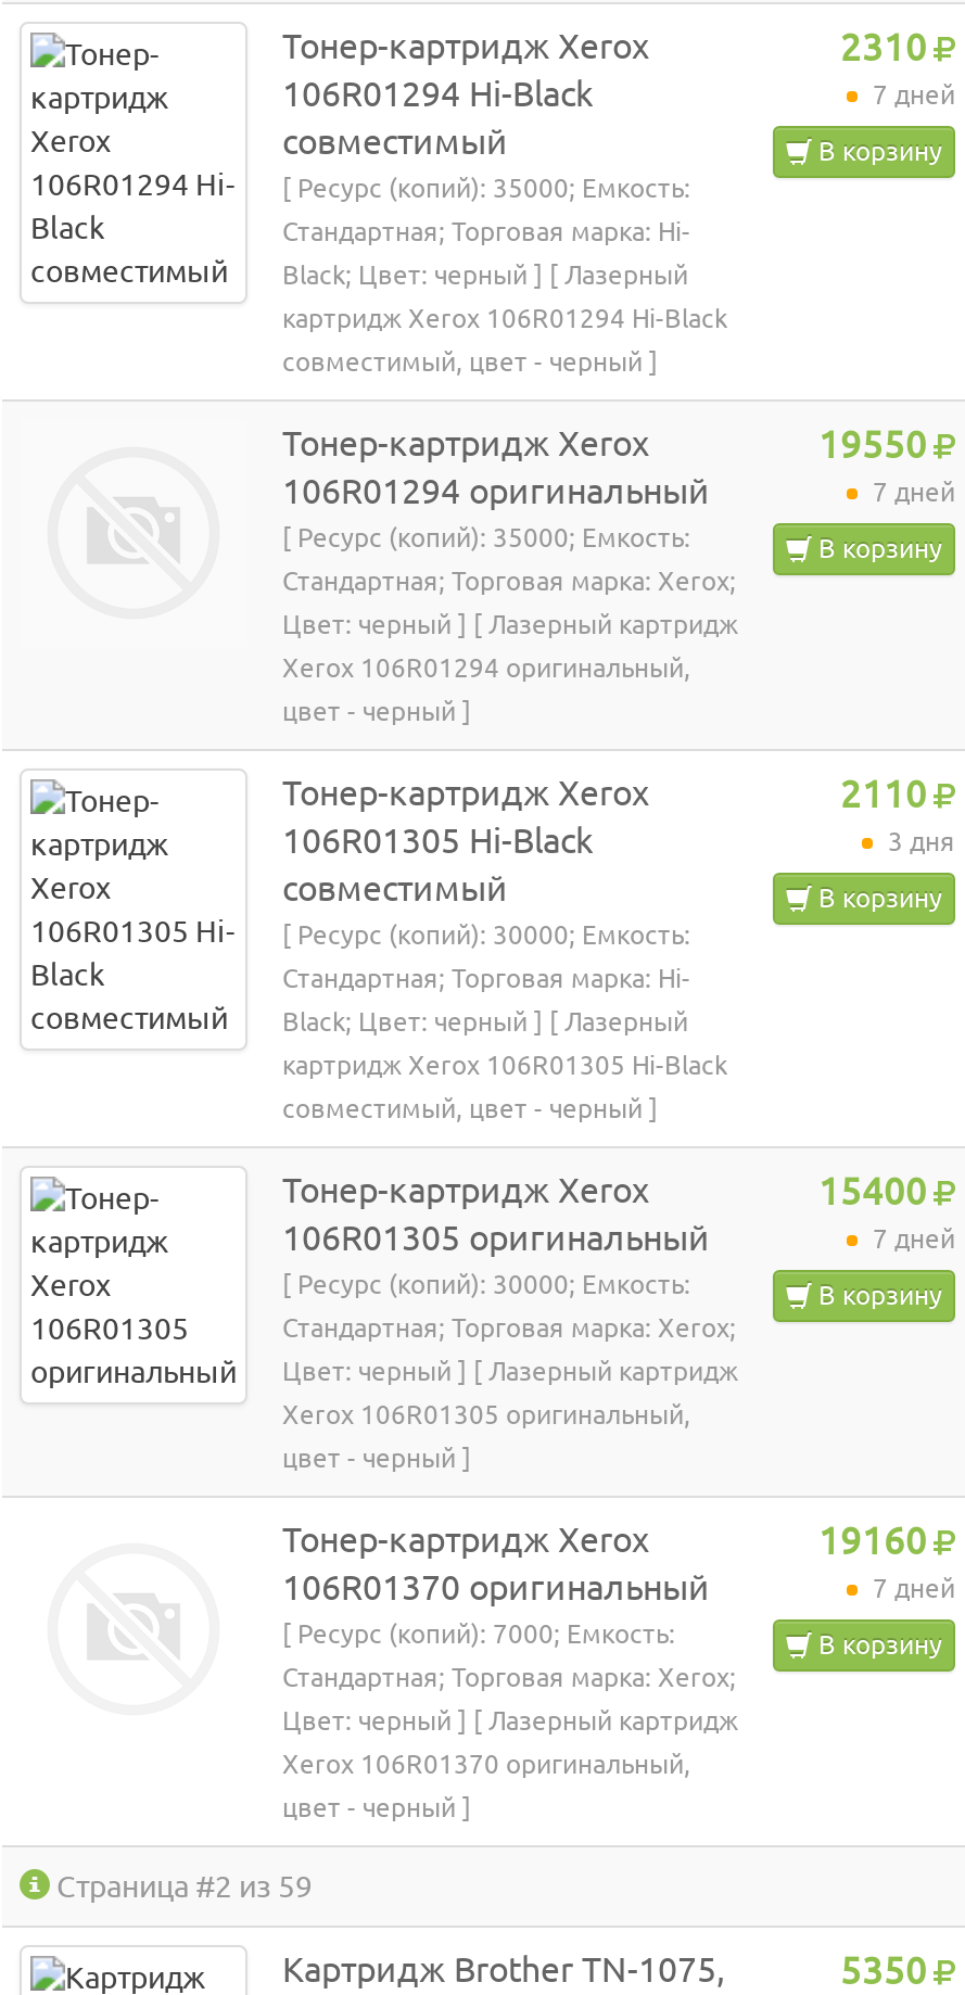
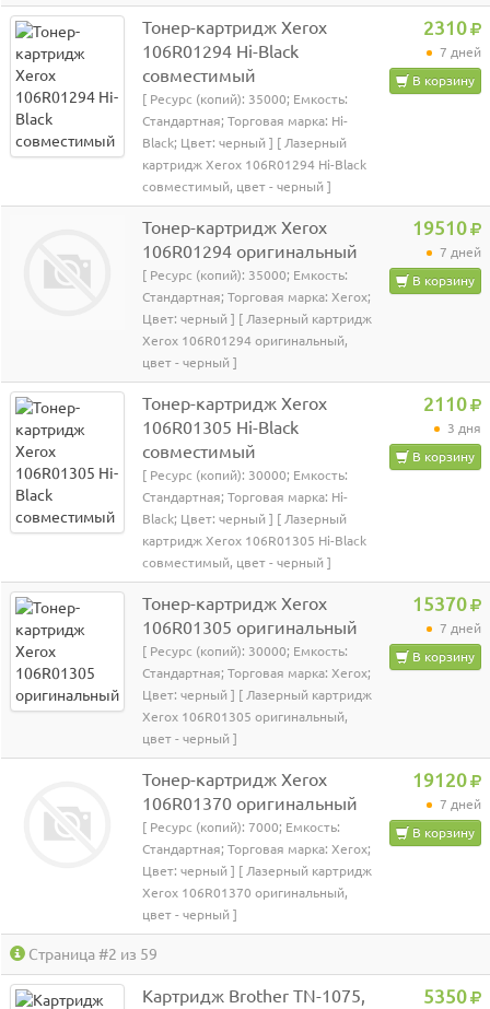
[818,424,927,465] 19550 -> [412,218,467,239] 19510
[818,1171,927,1212] 15400 -> [412,594,467,615] 15370
[818,1520,927,1561] 19160 -> [412,770,467,791] 19120

